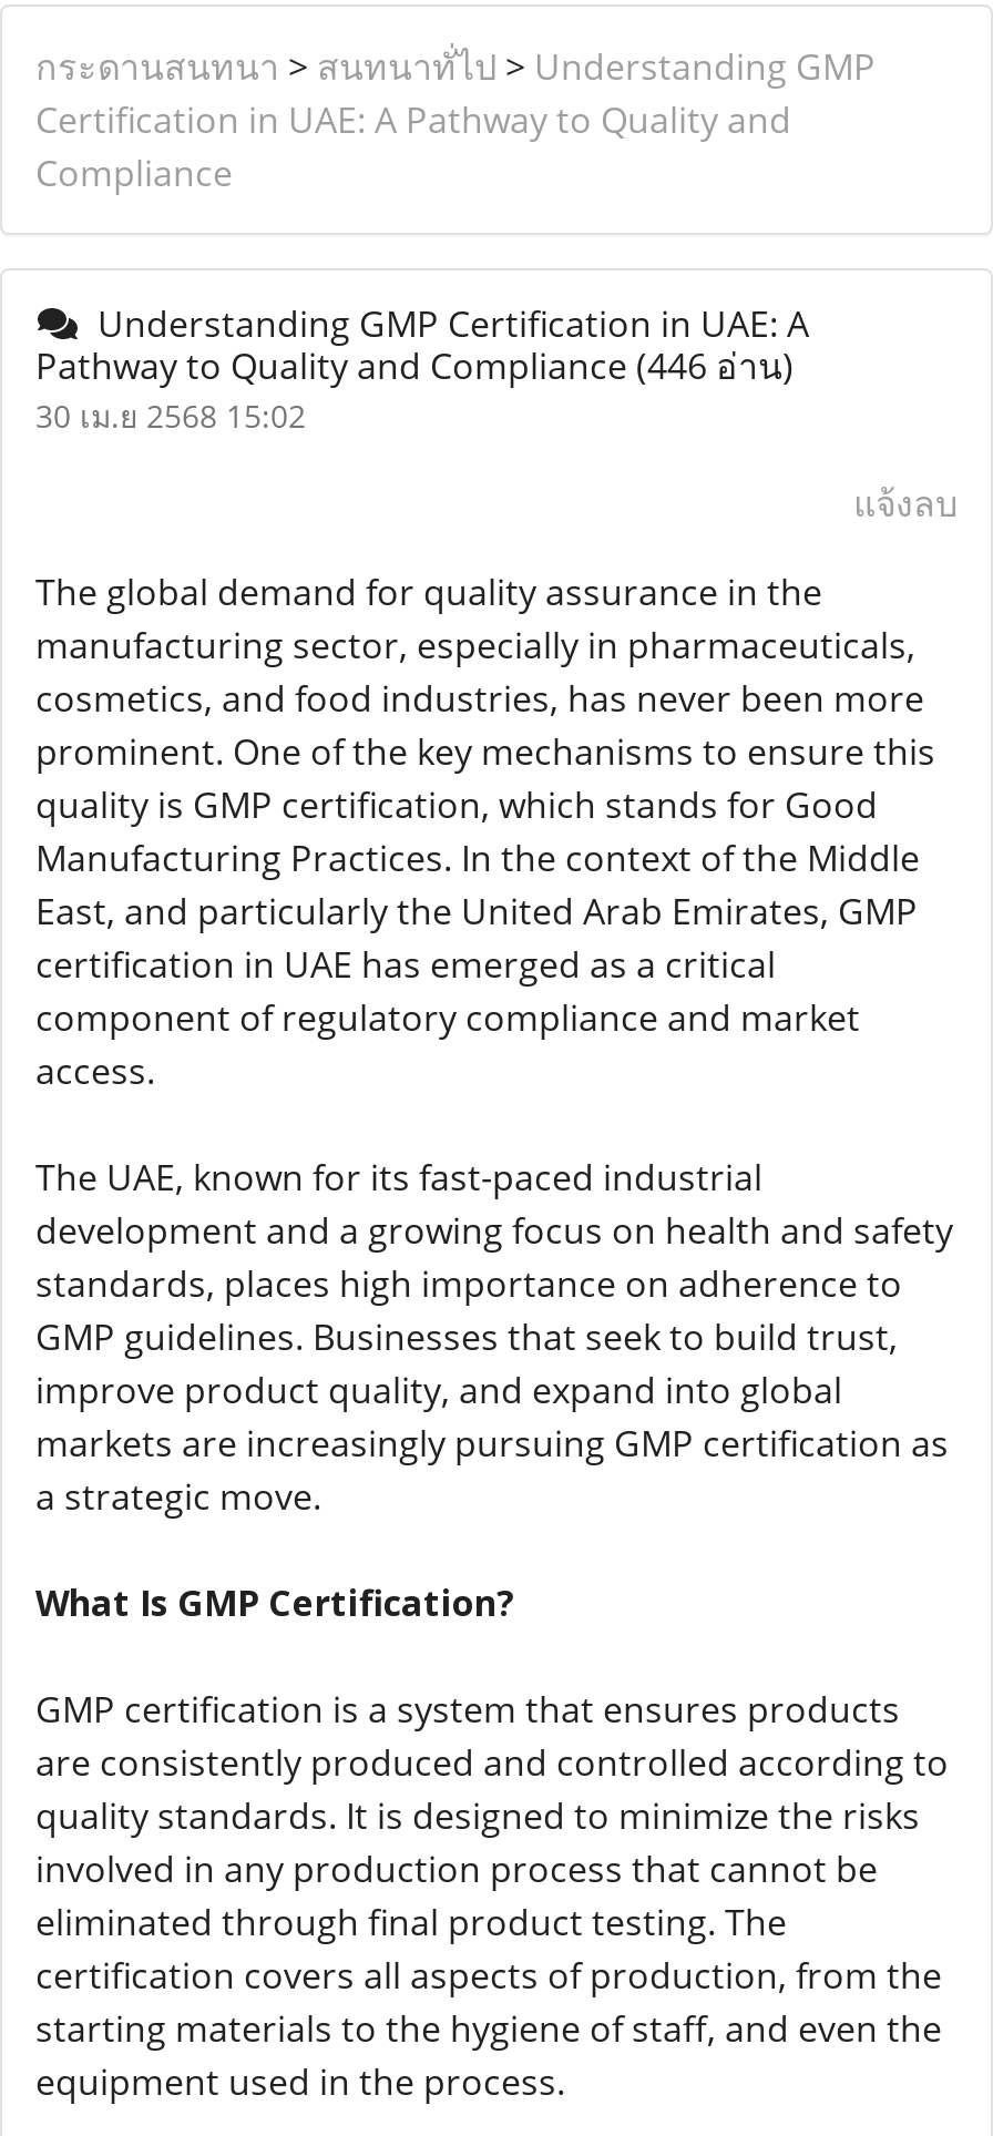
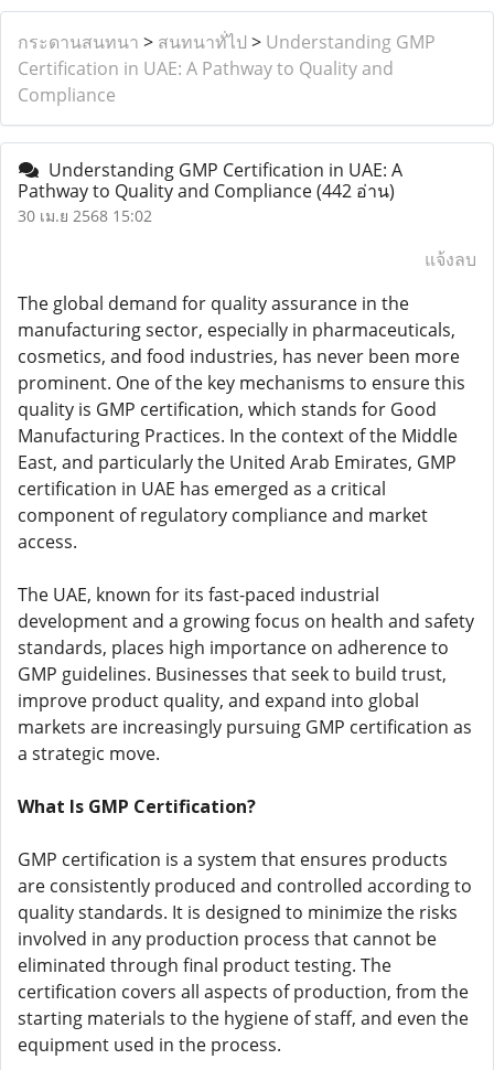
[35,341,794,390] Pathway to Quality and Compliance (446 อ่าน) -> [18,179,395,203] Pathway to Quality and Compliance (442 อ่าน)

